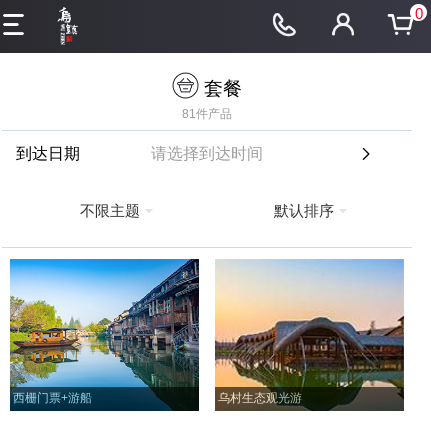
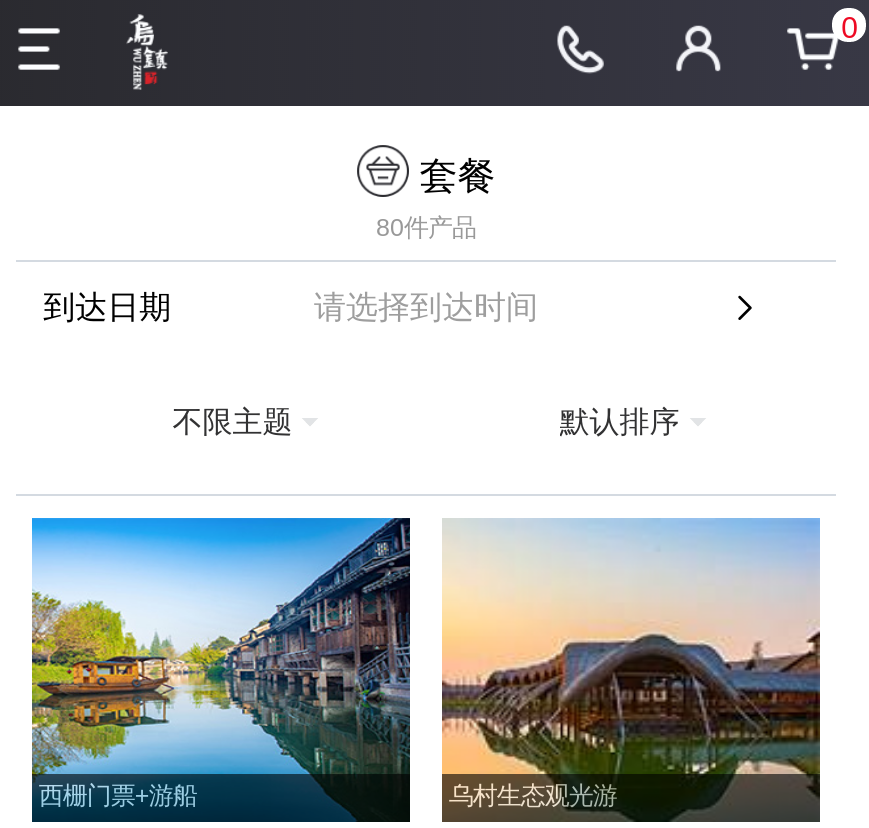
[182,107,232,121] 81件产品 -> [376,213,476,241] 80件产品

